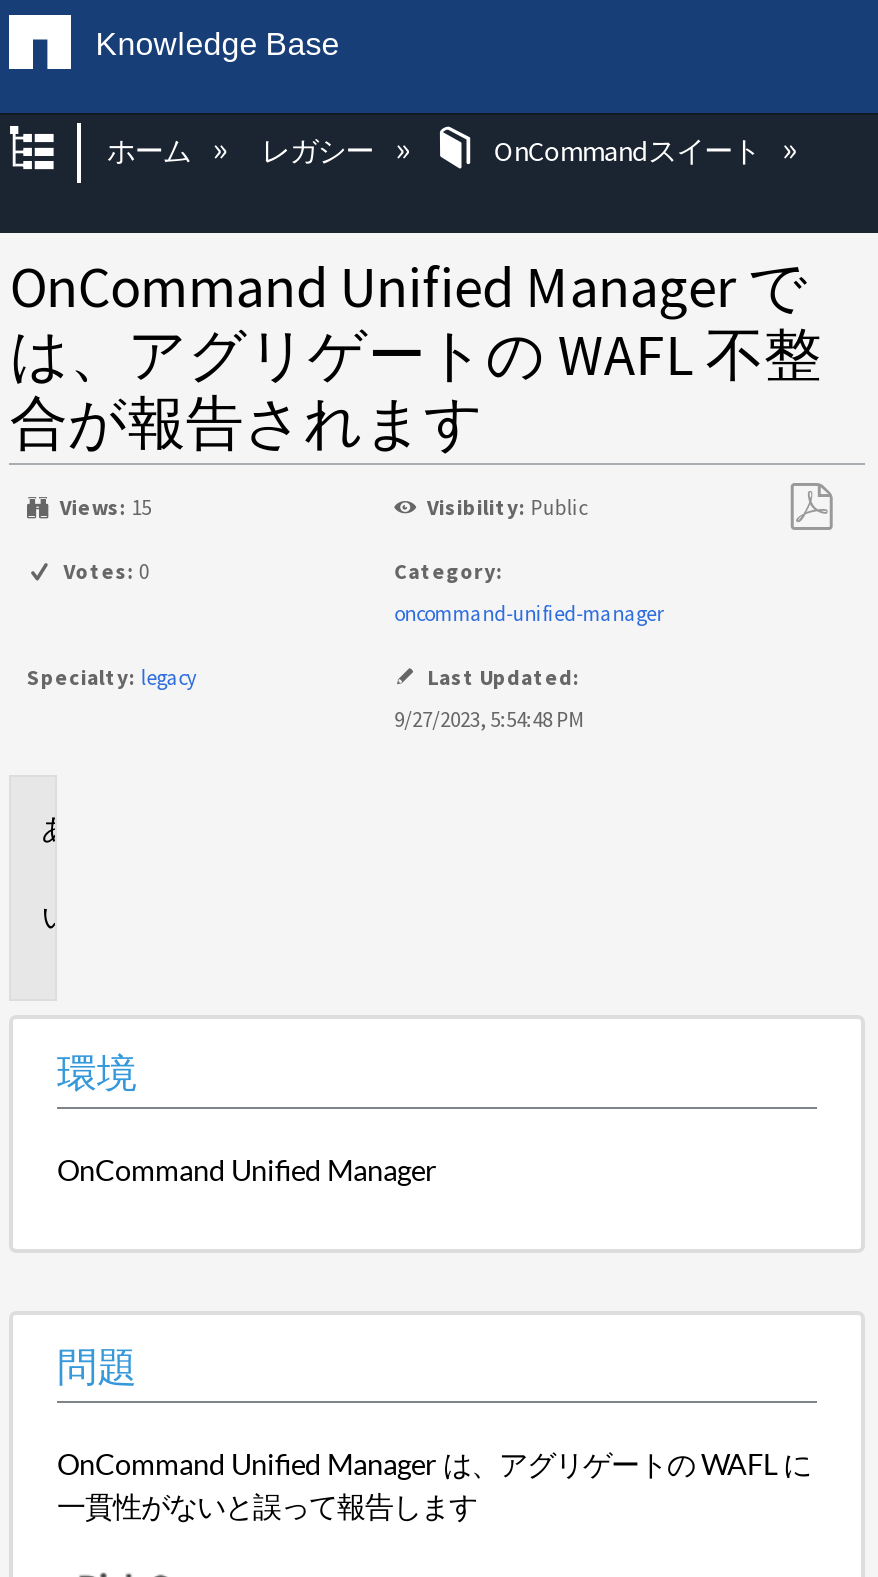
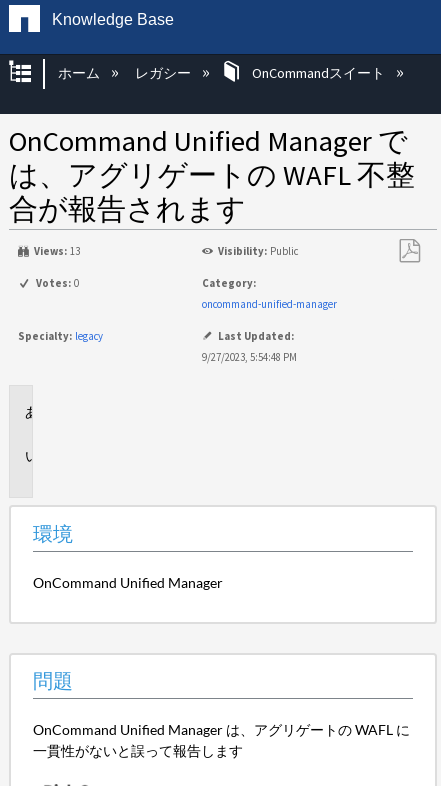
[60,493,151,521] Views: 15 -> [34,244,80,258] Views: 13

